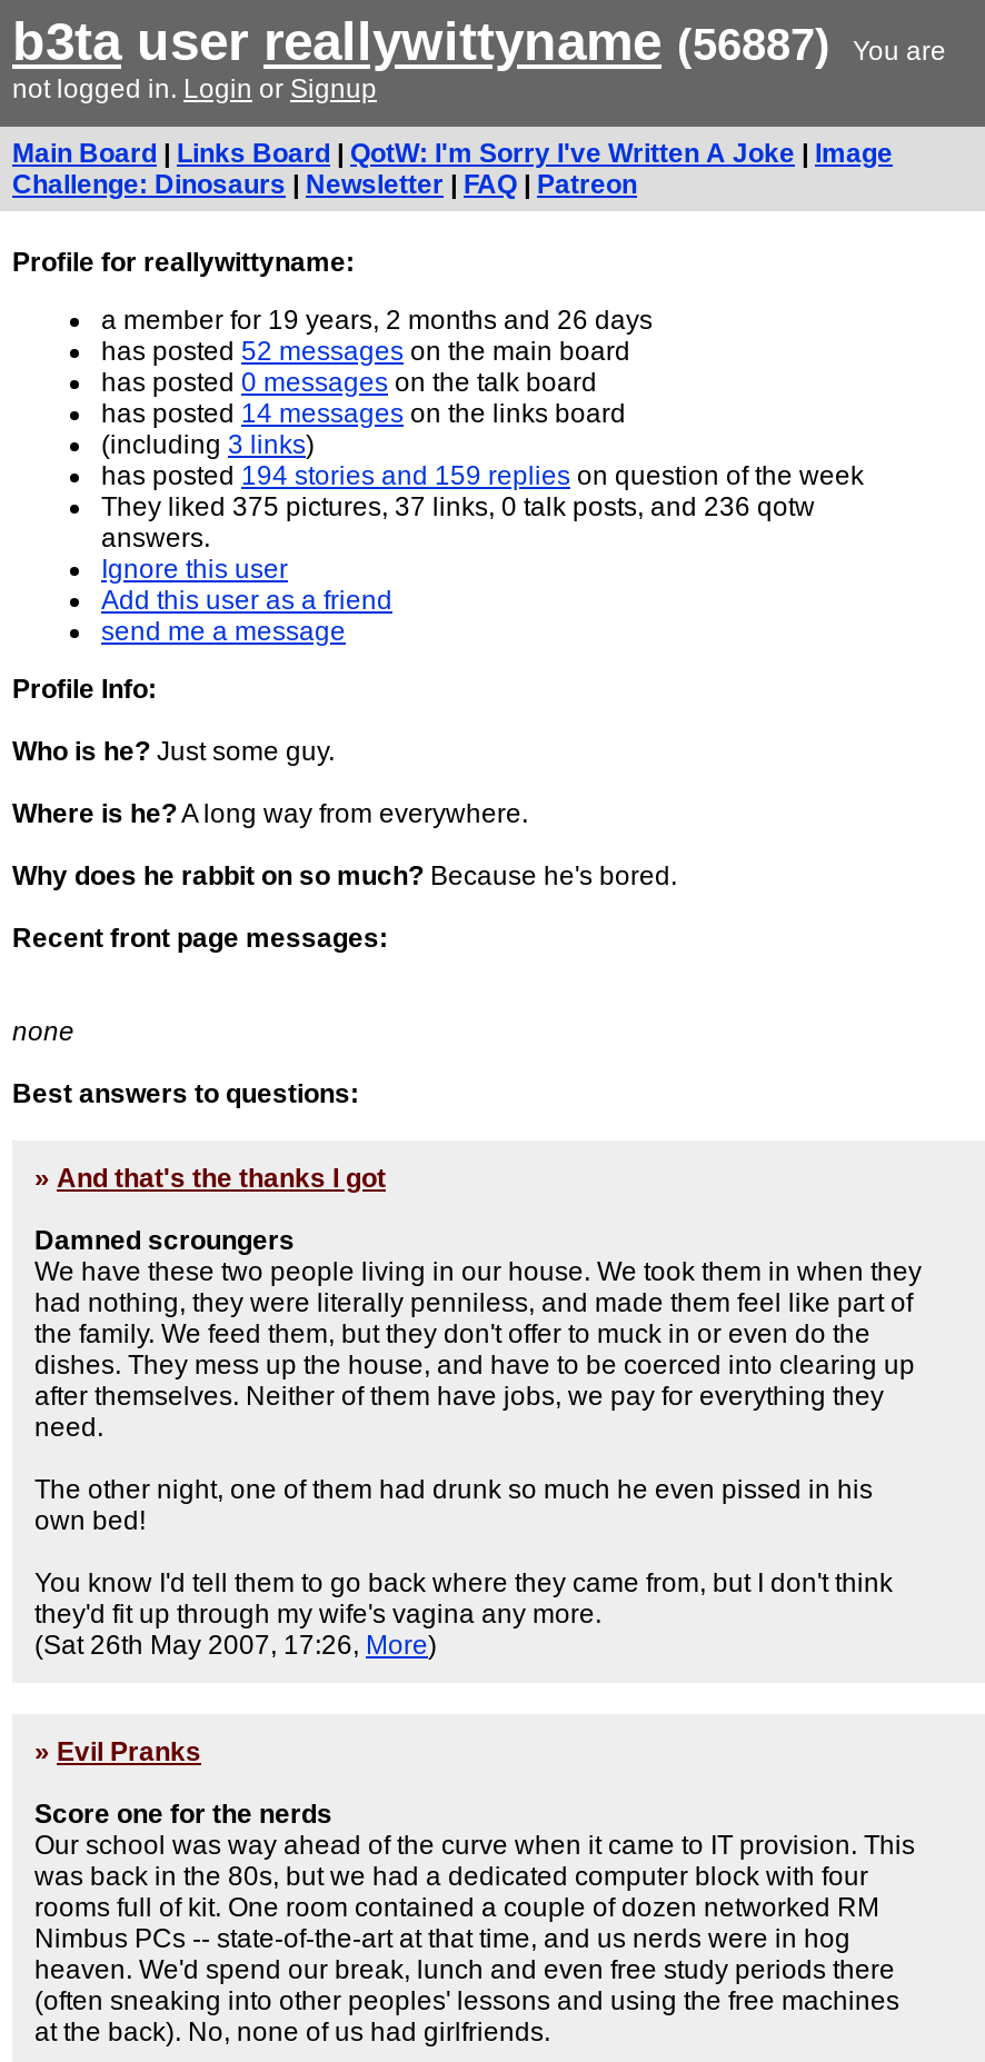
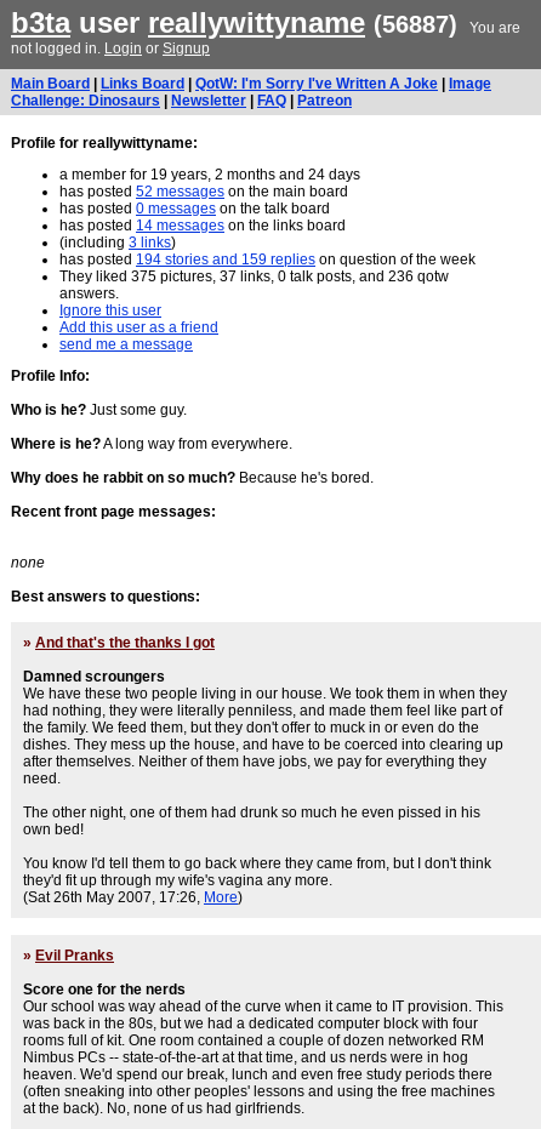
[101,305,653,336] a member for 19 years, 2 months and 26 days -> [59,166,360,183] a member for 19 years, 2 months and 24 days

